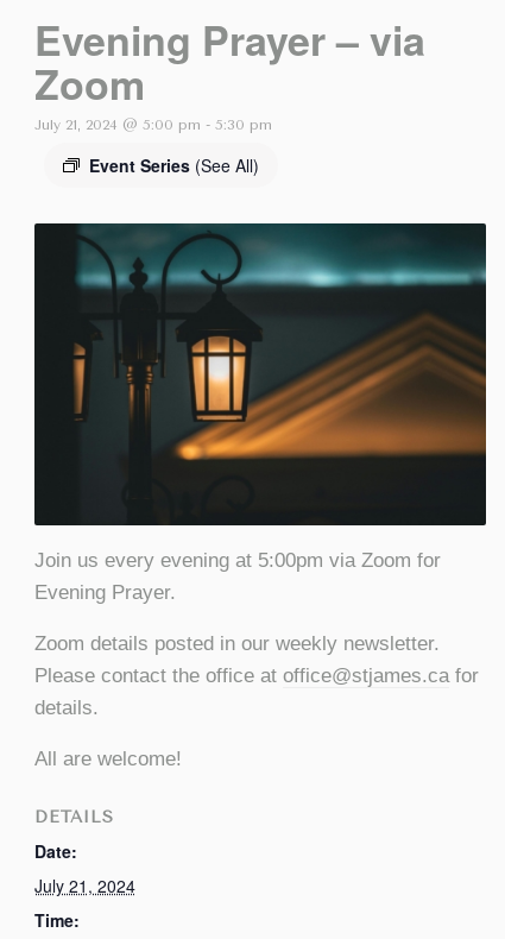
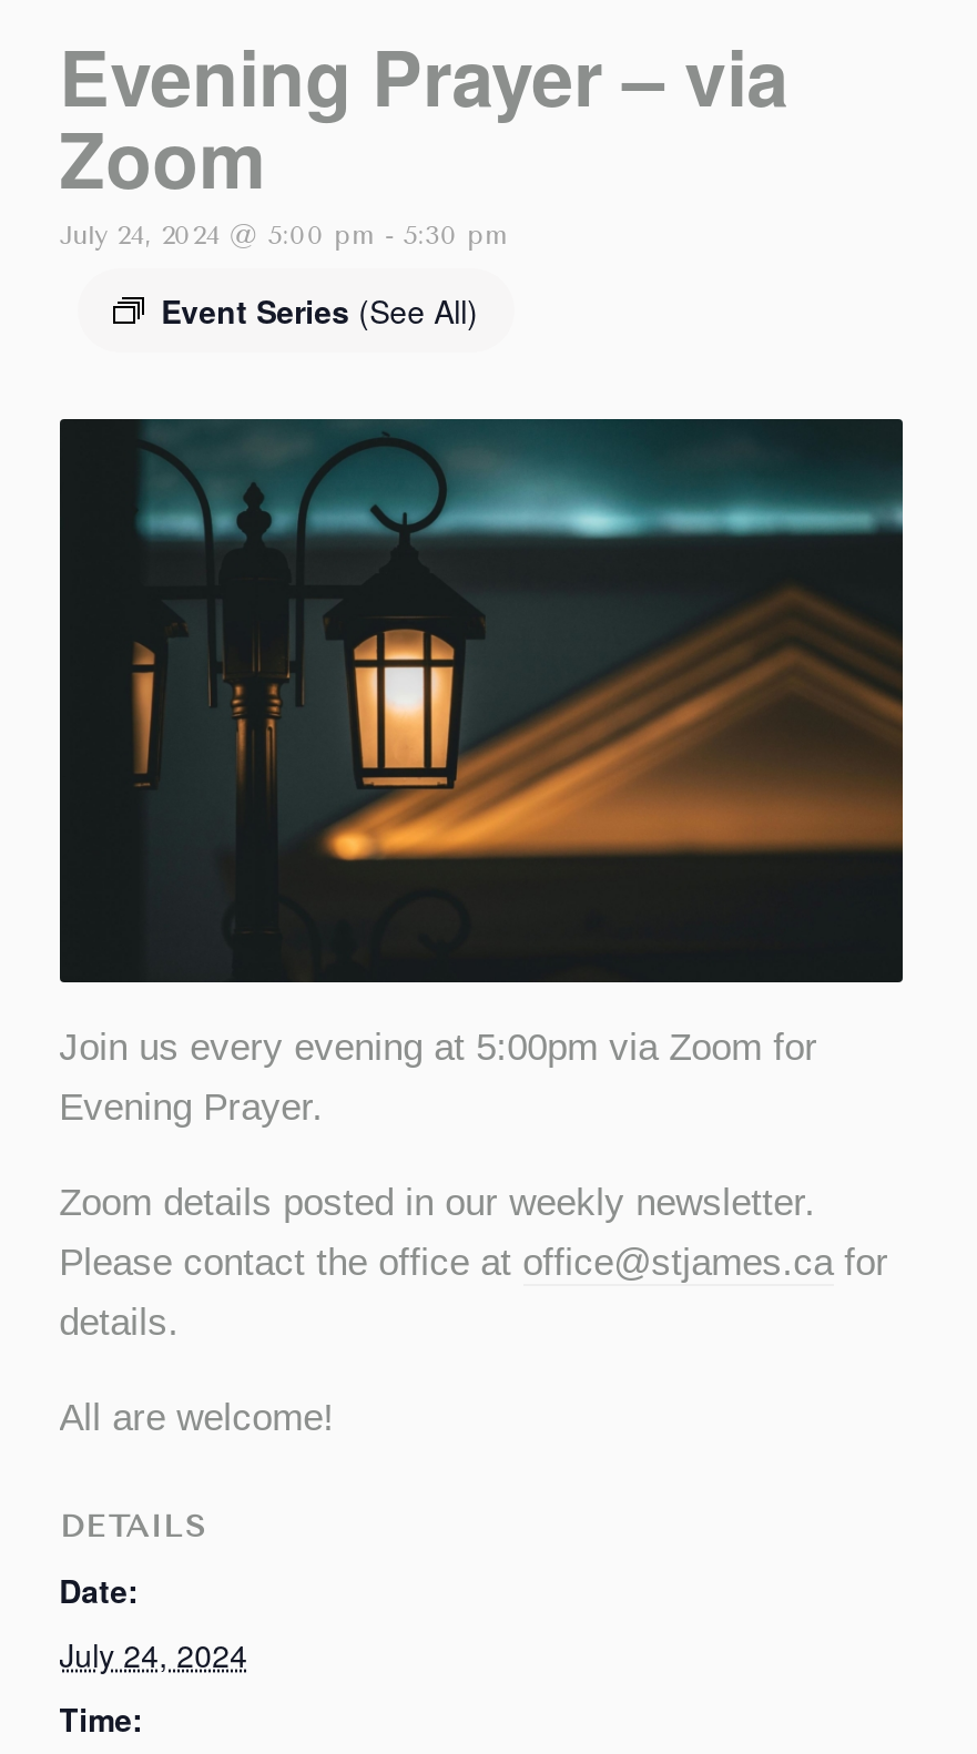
[34,116,272,133] July 21, 2024 @ 5:00 pm - 5:30 pm -> [59,220,509,251] July 24, 2024 @ 5:00 pm - 5:30 pm
[34,873,135,897] July 21, 2024 -> [59,1631,248,1676] July 24, 2024

